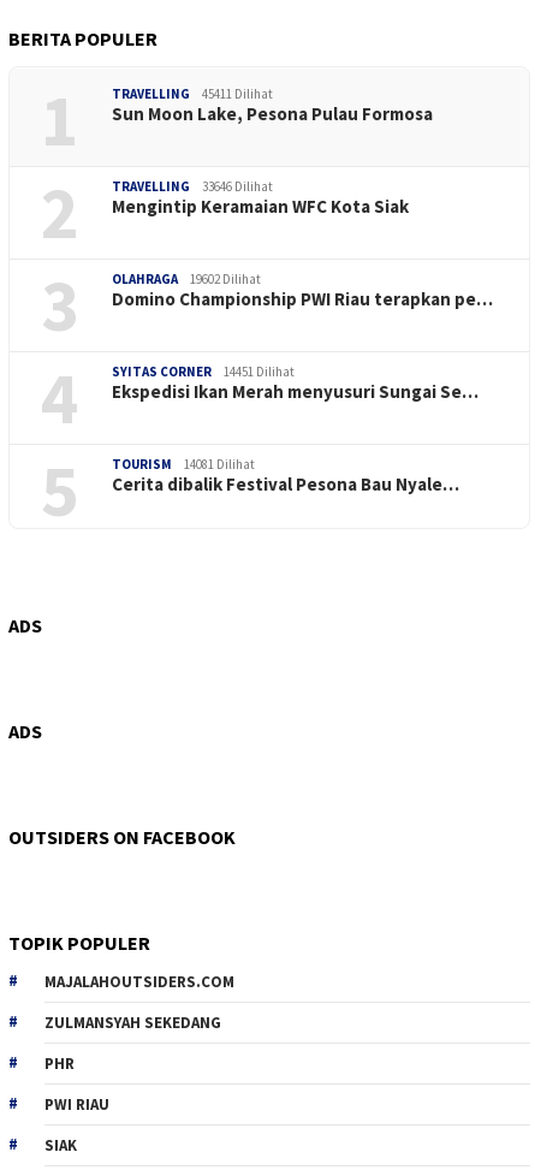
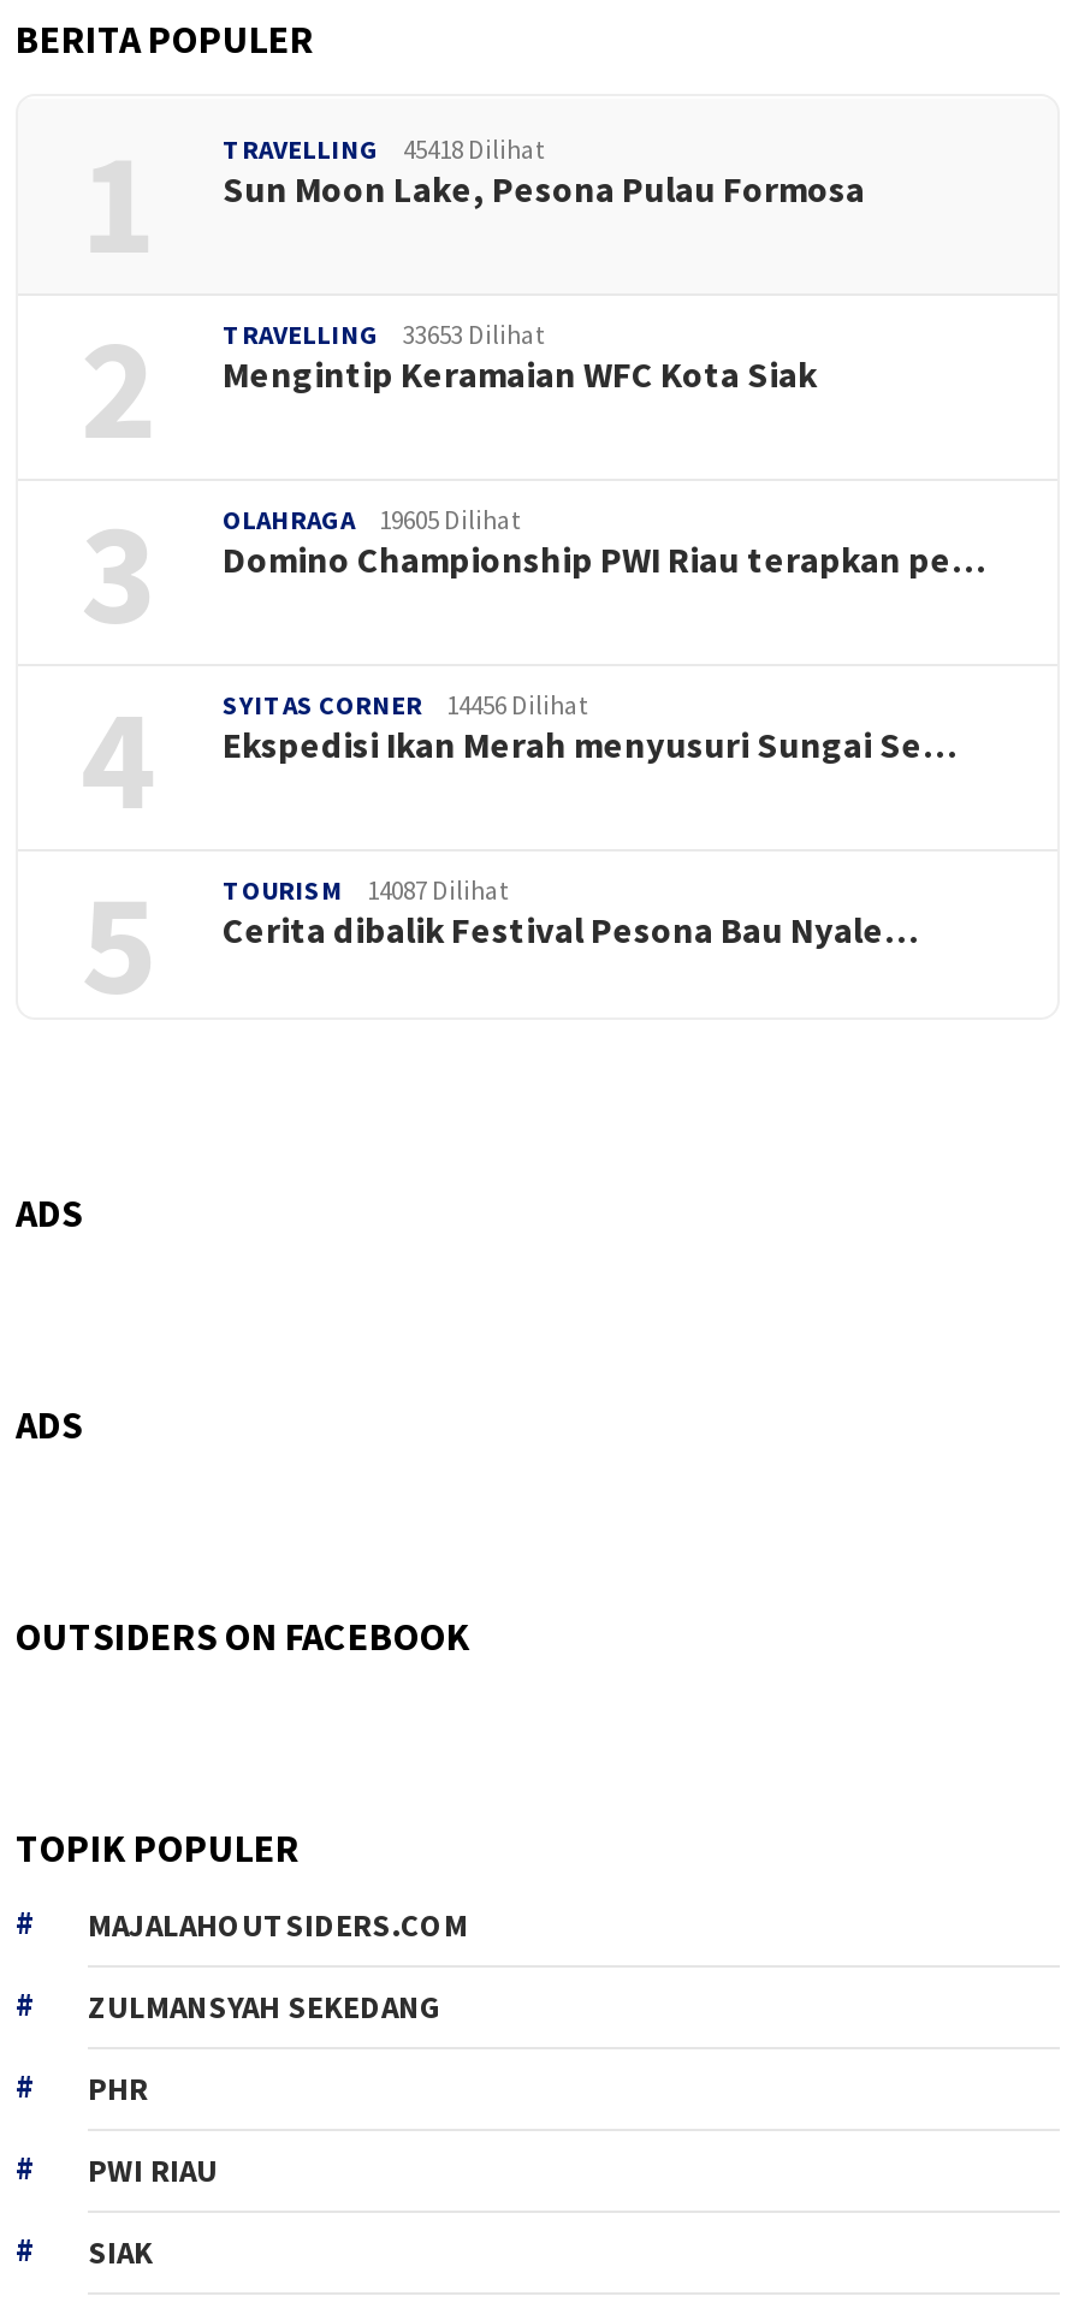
[112,85,273,102] TRAVELLING 45411 Dilihat -> [223,133,545,166] TRAVELLING 45418 Dilihat
[112,178,273,195] TRAVELLING 33646 Dilihat -> [223,318,545,351] TRAVELLING 33653 Dilihat
[112,271,261,288] OLAHRAGA 19602 Dilihat -> [223,503,521,537] OLAHRAGA 19605 Dilihat
[112,363,295,380] SYITAS CORNER 14451 Dilihat -> [223,688,588,722] SYITAS CORNER 14456 Dilihat
[112,456,255,473] TOURISM 14081 Dilihat -> [223,873,509,907] TOURISM 14087 Dilihat

